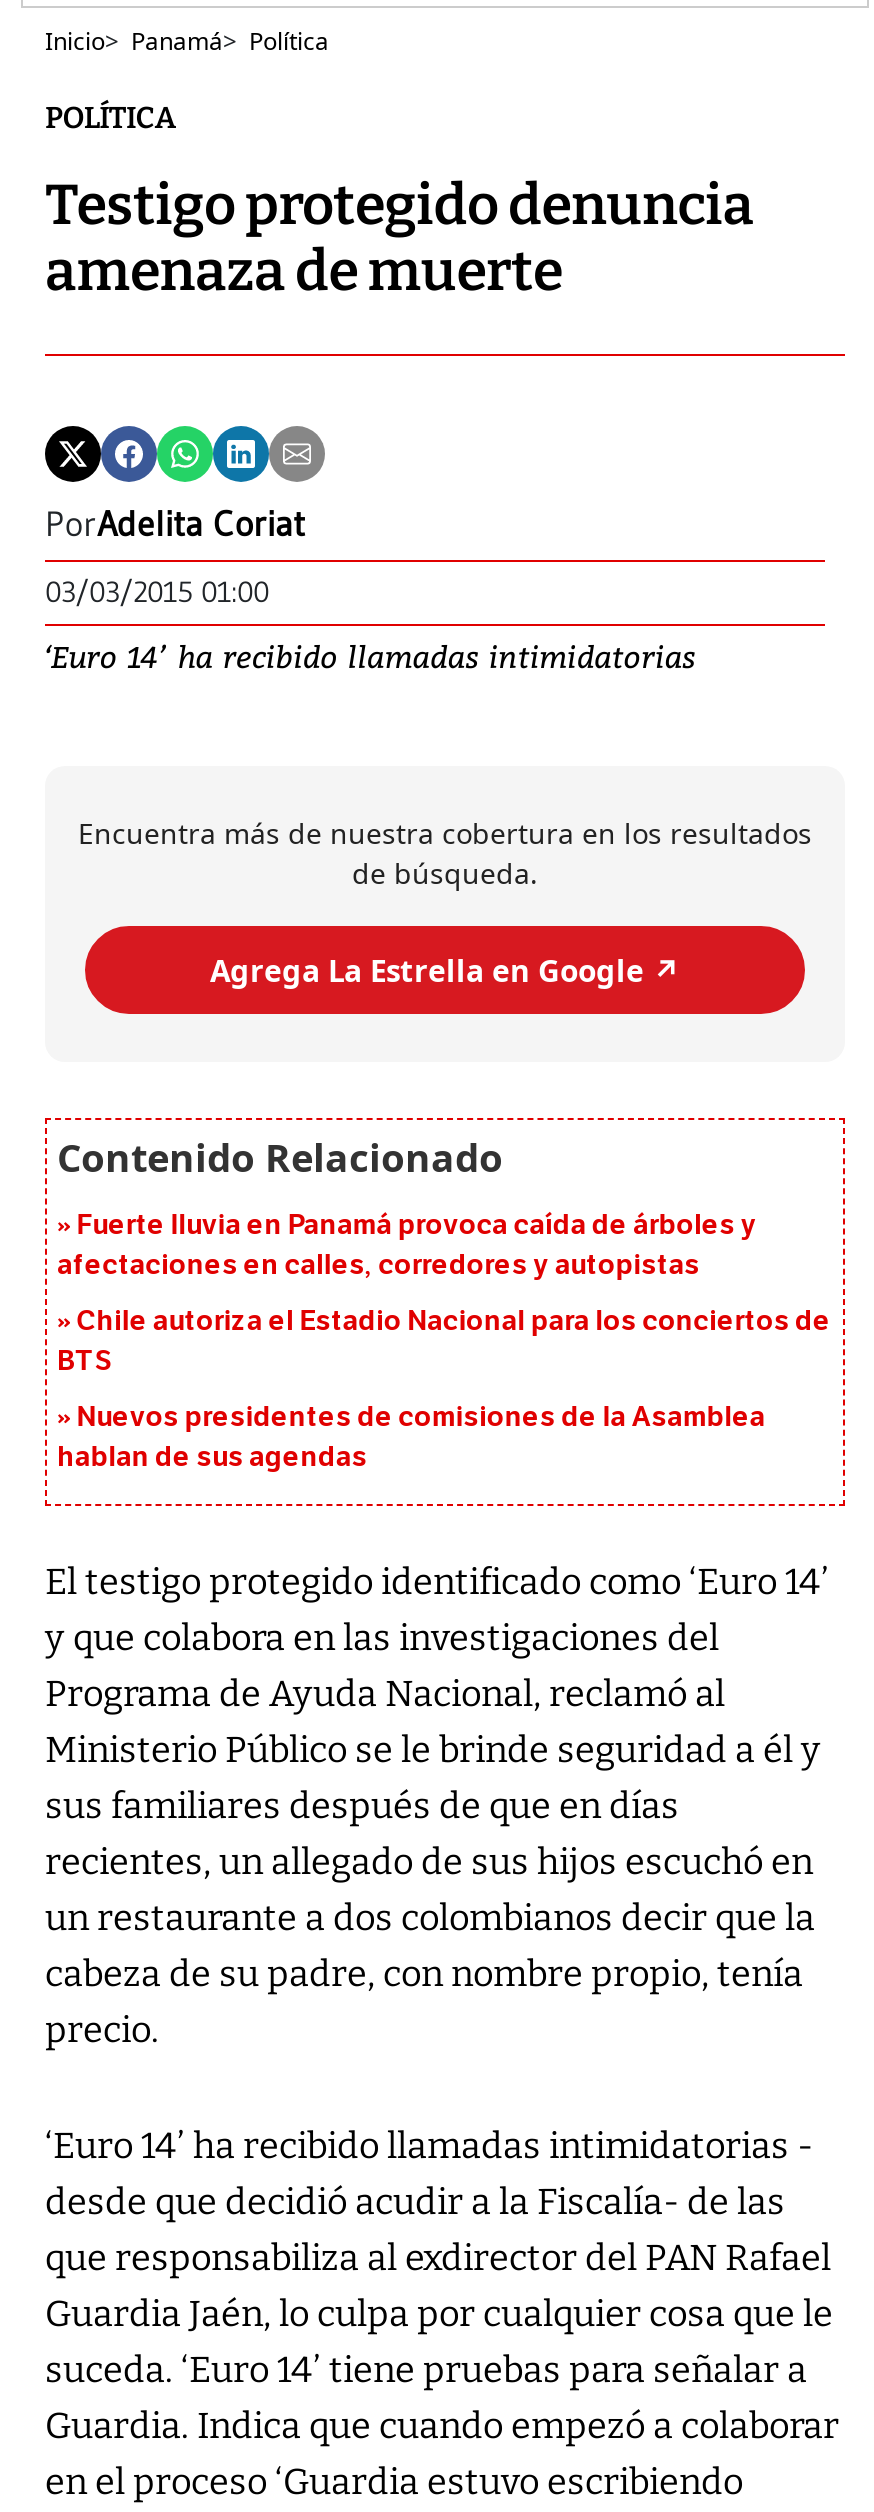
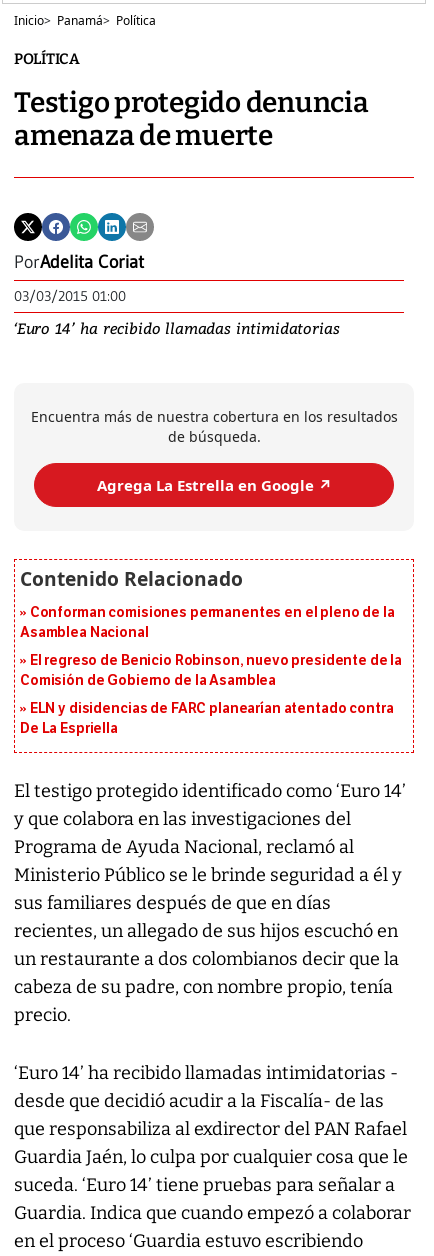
[57,1209,757,1283] Fuerte lluvia en Panamá provoca caída de árboles y | afectaciones en calles, corredores y autopistas -> [20,604,395,641] Conforman comisiones permanentes en el pleno de la | Asamblea Nacional
[57,1305,831,1379] Chile autoriza el Estadio Nacional para los conciertos de | BTS -> [20,652,402,689] El regreso de Benicio Robinson, nuevo presidente de la | Comisión de Gobierno de la Asamblea
[57,1401,765,1475] Nuevos presidentes de comisiones de la Asamblea | hablan de sus agendas -> [20,700,393,737] ELN y disidencias de FARC planearían atentado contra | De La Espriella

